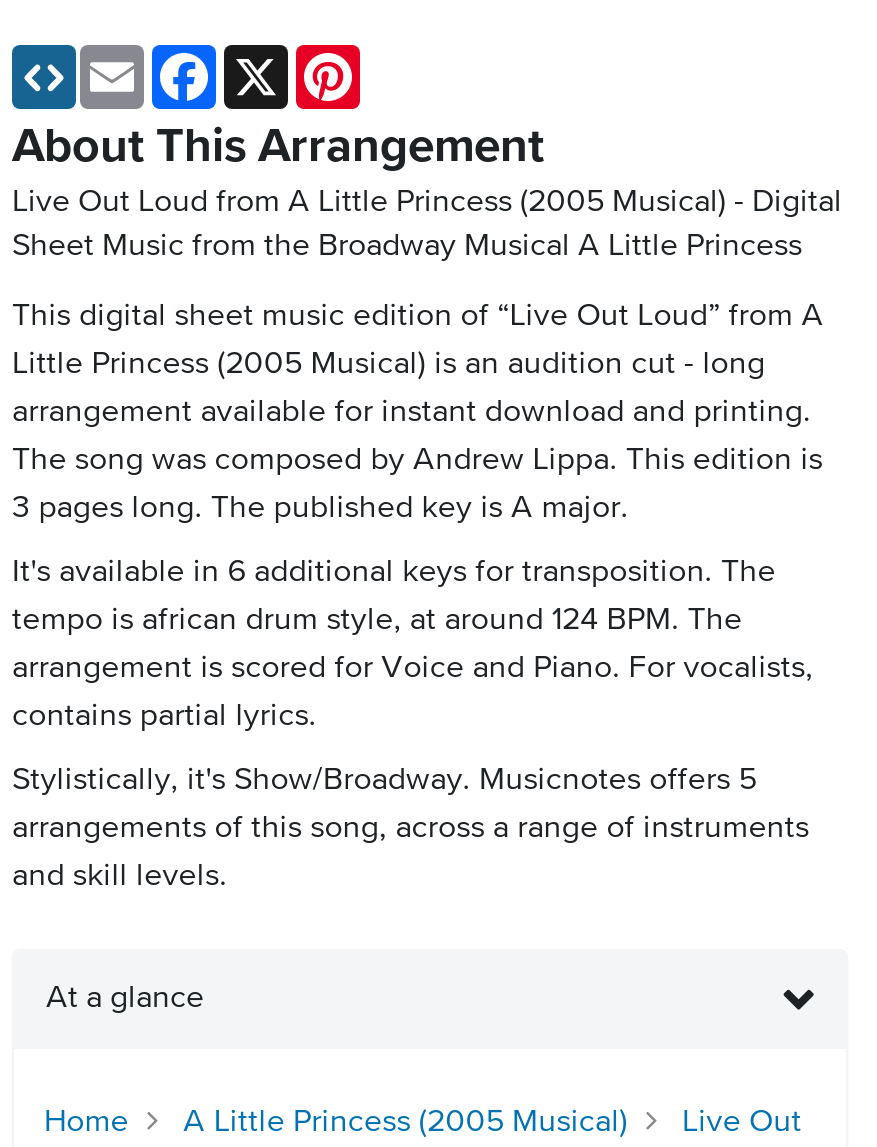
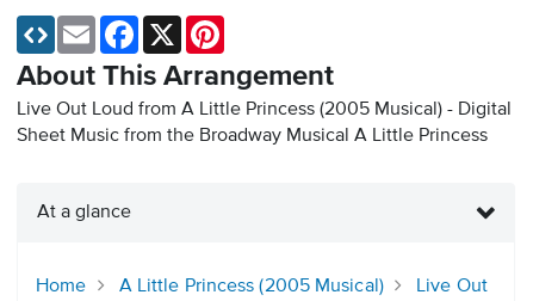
[12,302,824,894] This digital sheet music edition of “Live Out Loud” from A | Little Princess (2005 Musical) is an audition cut - long | arrangement available for instant download and printing. | The song was composed by Andrew Lippa. This edition is | 3 pages long. The published key is A major. | It's available in 6 additional keys for transposition. The | tempo is african drum style, at around 124 BPM. The | arrangement is scored for Voice and Piano. For vocalists, | contains partial lyrics. | Stylistically, it's Show/Broadway. Musicnotes offers 5 | arrangements of this song, across a range of instruments | and skill levels. -> none

